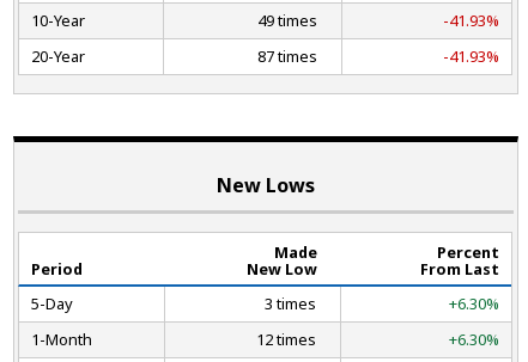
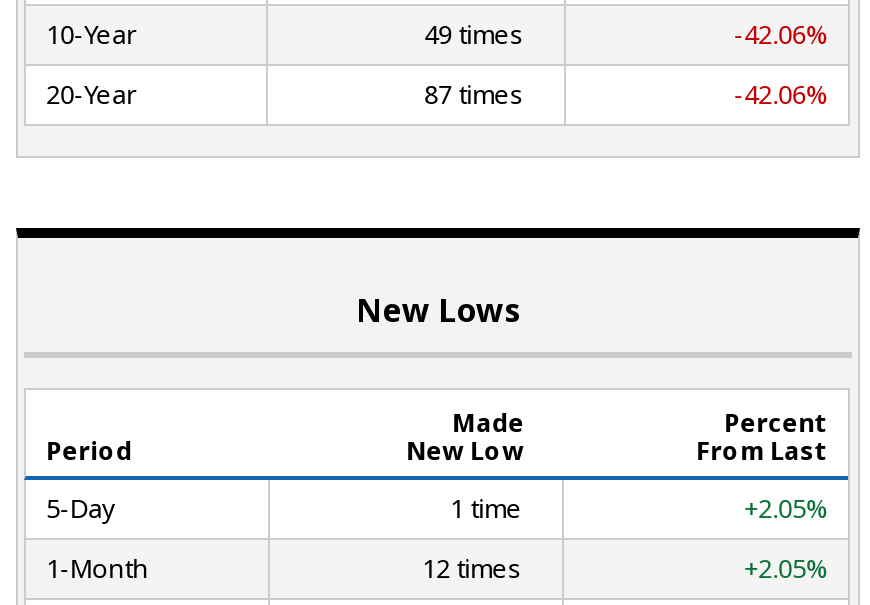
[443,10,499,31] -41.93% -> [734,16,828,52] -42.06%
[443,46,499,67] -41.93% -> [734,76,828,112] -42.06%
[265,293,499,314] 3 times | +6.30% -> [450,490,828,526] 1 time | +2.05%
[449,329,499,350] +6.30% -> [744,550,828,586] +2.05%

